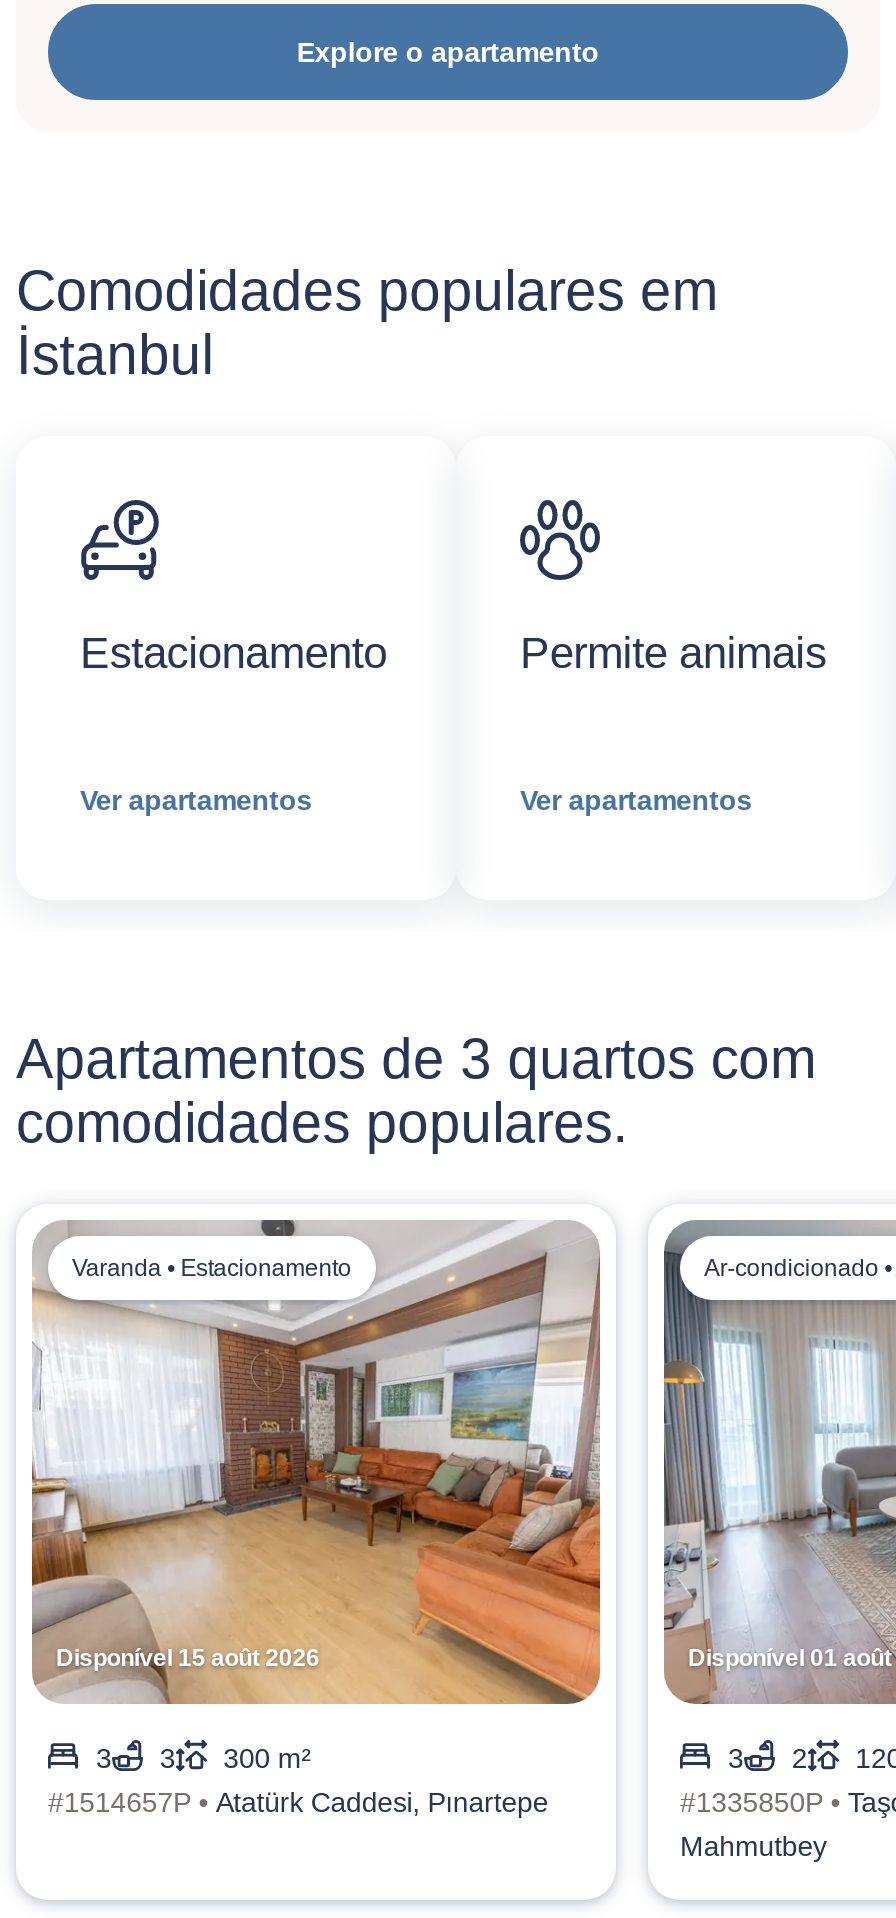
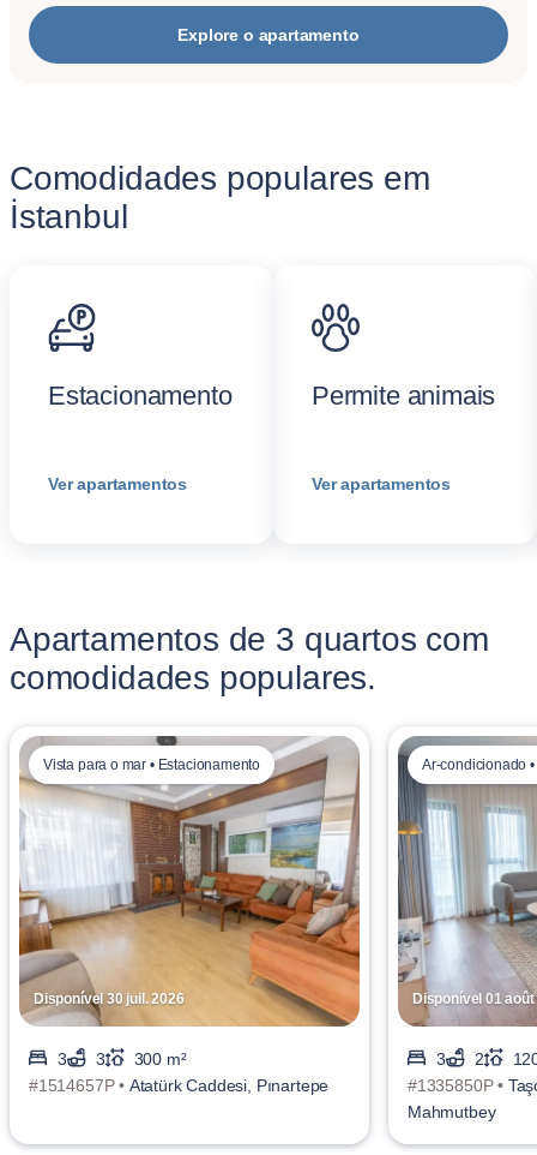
[72,1254,351,1282] Varanda • Estacionamento -> [43,756,260,773] Vista para o mar • Estacionamento
[56,1644,320,1672] Disponível 15 août 2026 -> [34,991,184,1007] Disponível 30 juil. 2026

